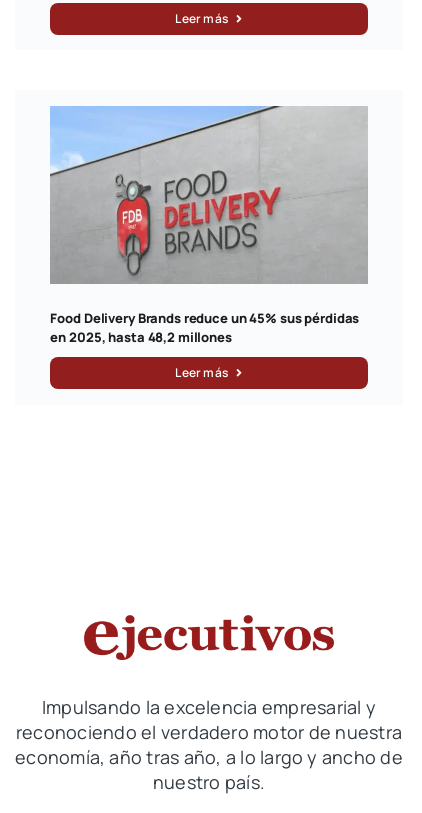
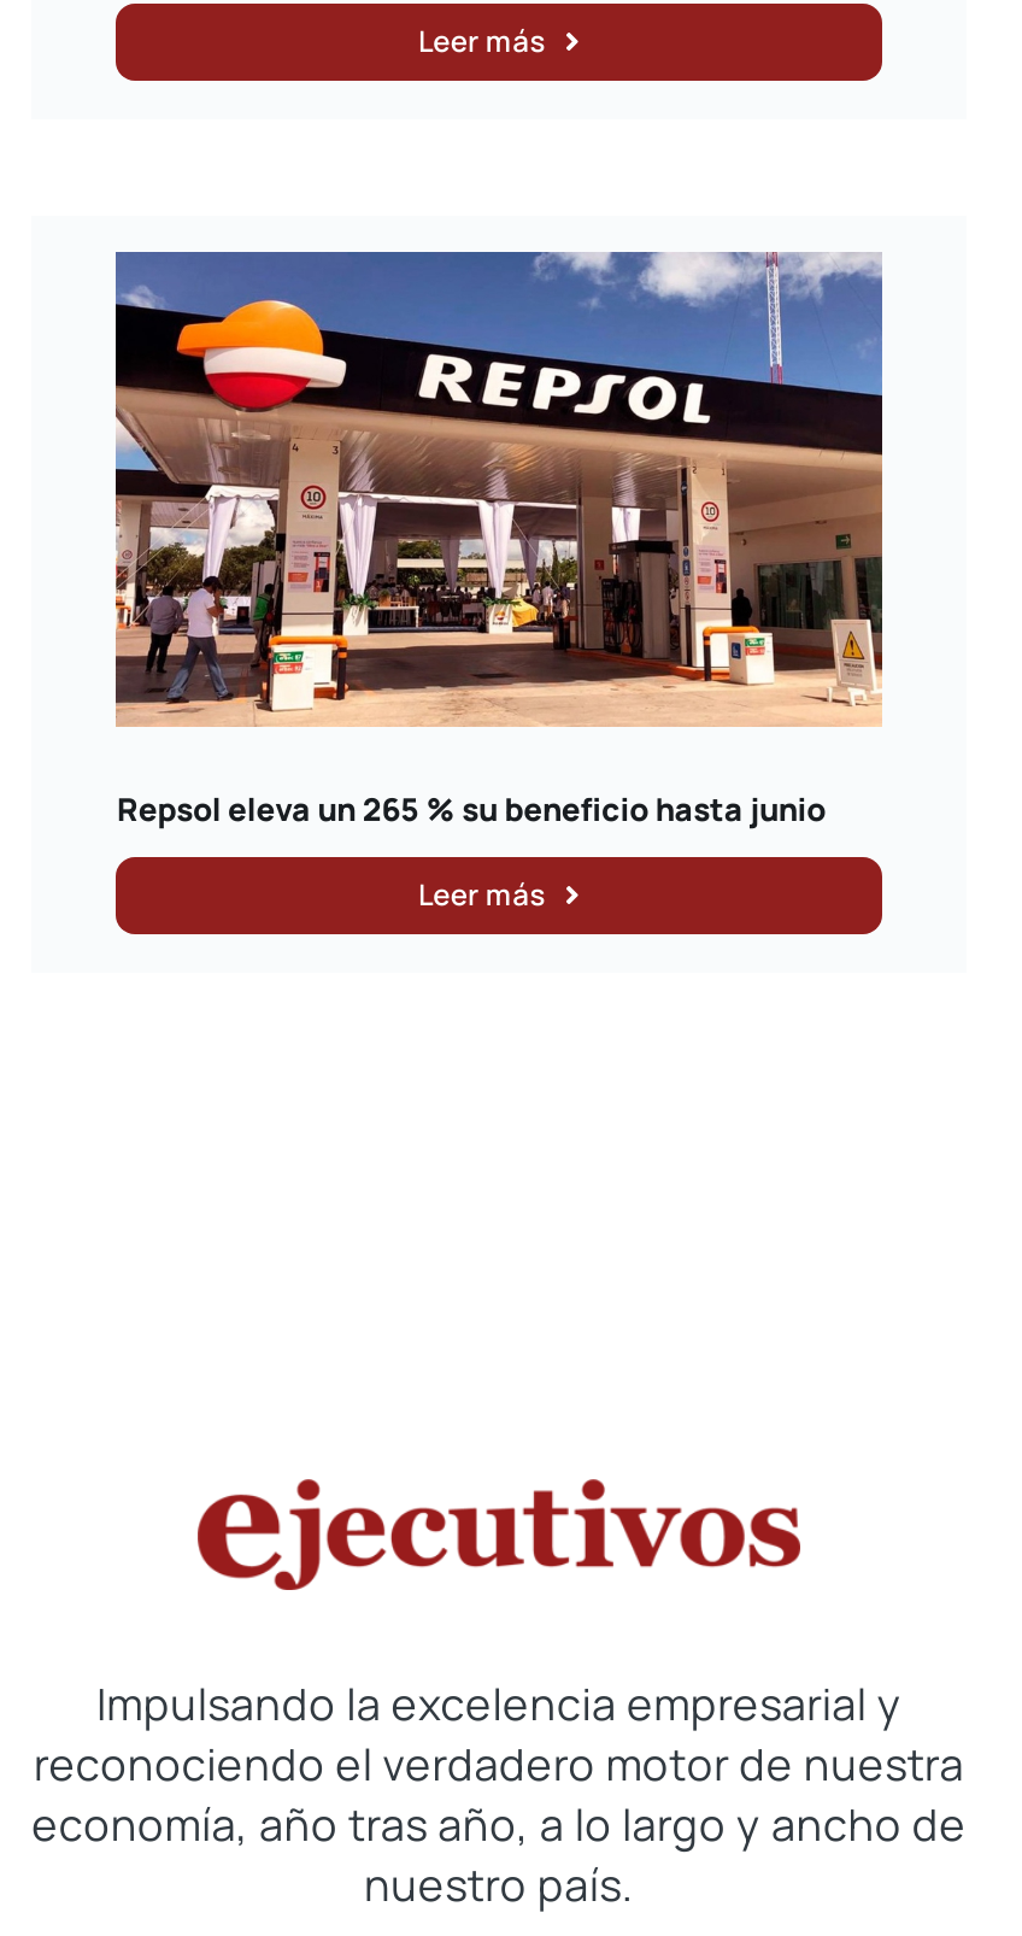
[50,106,368,346] [image] | Food Delivery Brands reduce un 45% sus pérdidas | en 2025, hasta 48,2 millones -> [113,251,882,832] [image] | Repsol eleva un 265 % su beneficio hasta junio

